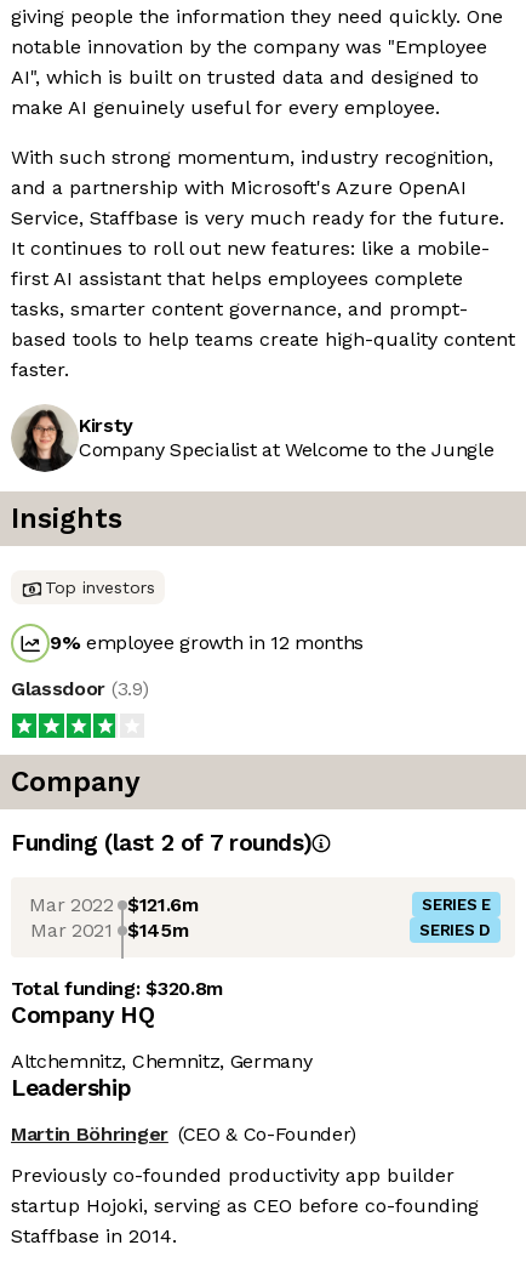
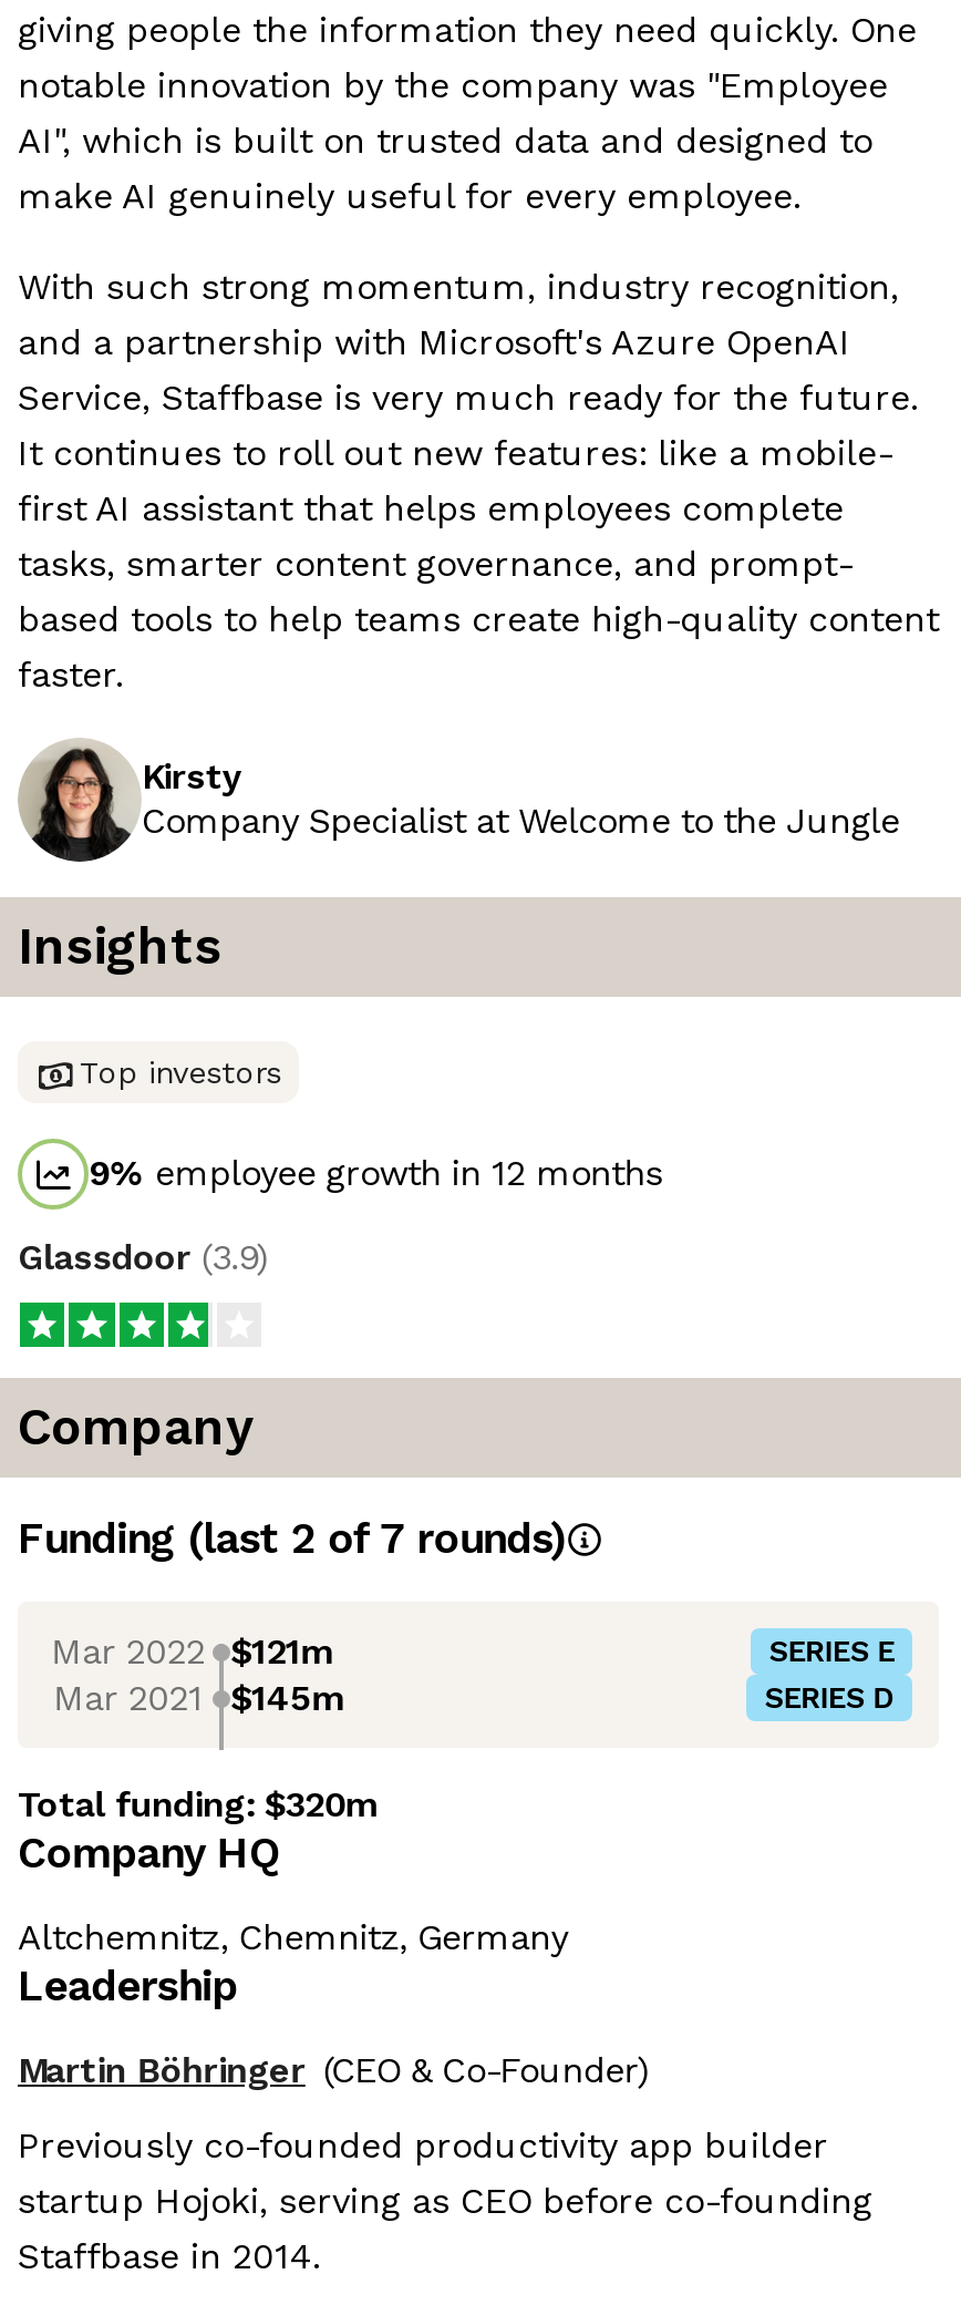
[29,893,199,916] Mar 2022 $121.6m -> [52,1629,331,1671] Mar 2022 $121m
[11,977,223,1000] Total funding: $320.8m -> [18,1783,376,1825] Total funding: $320m

